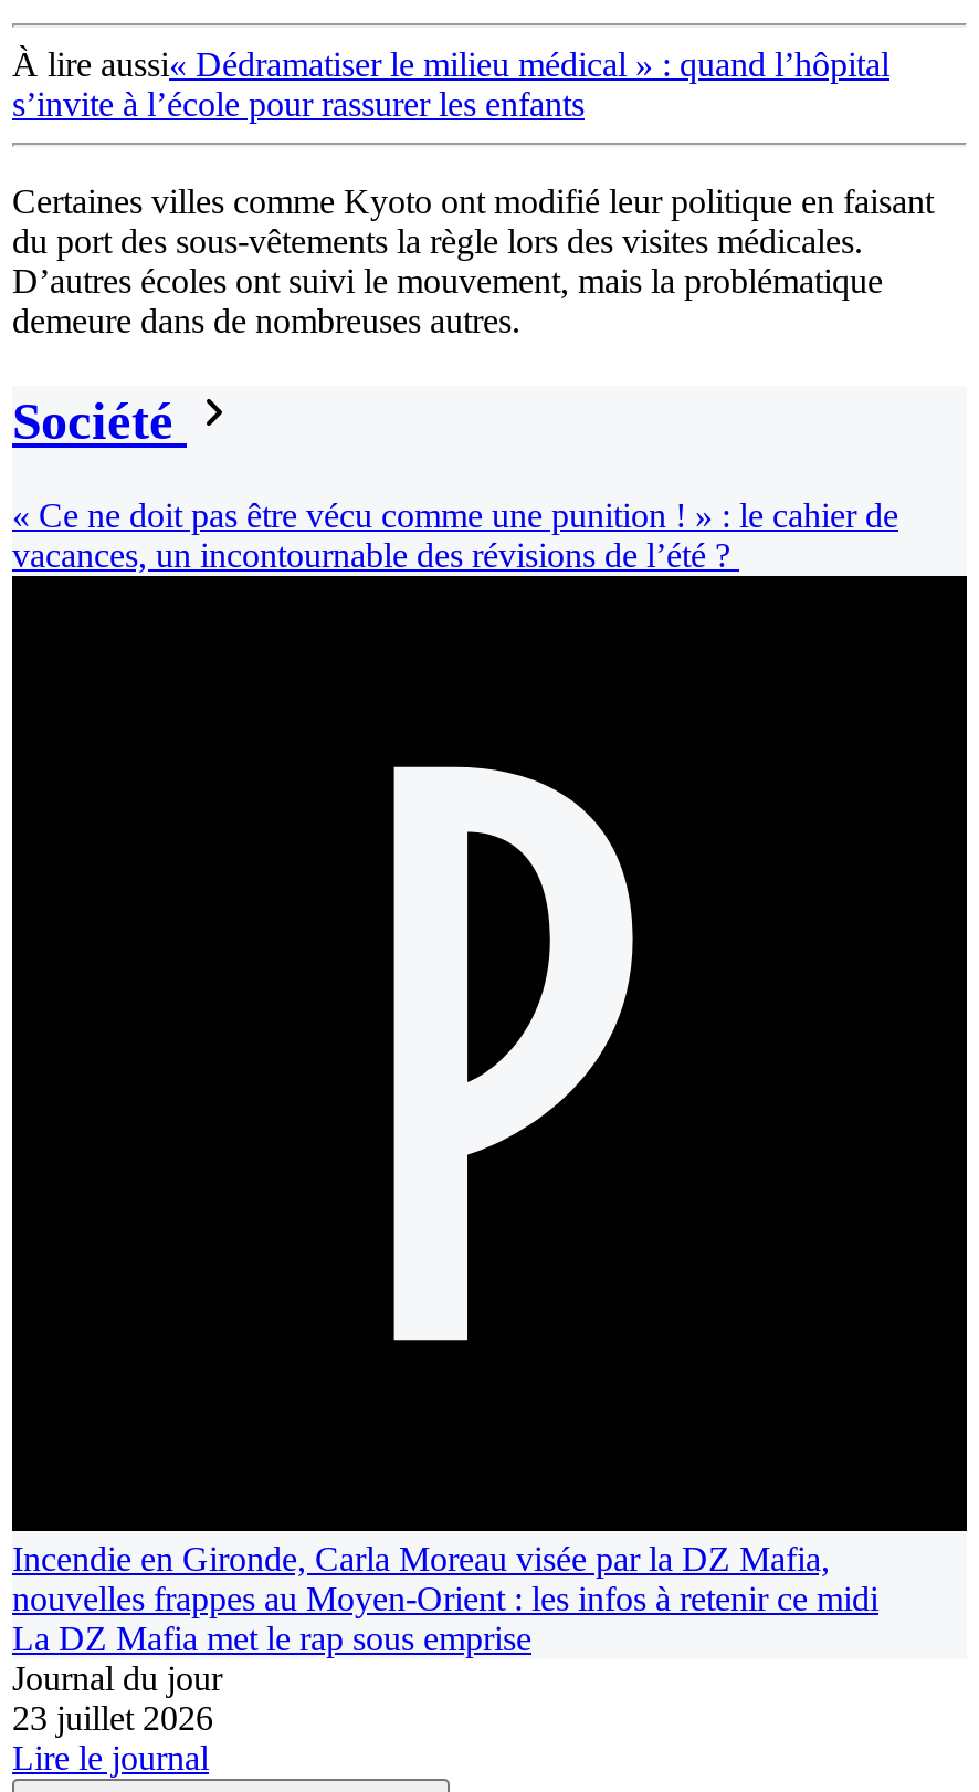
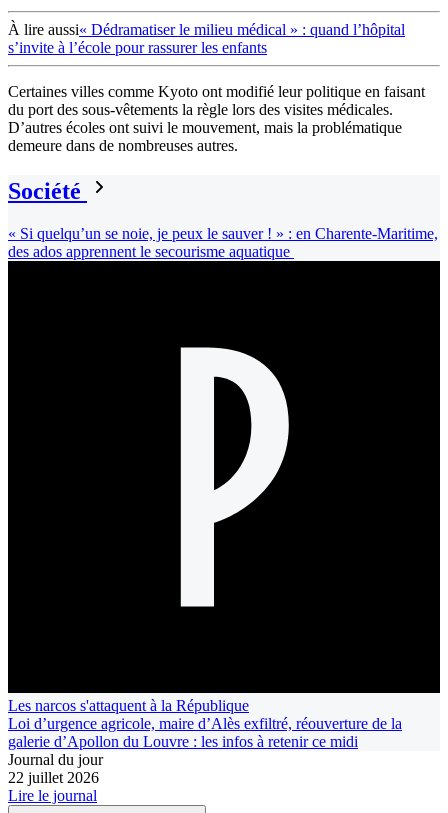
[12,496,898,574] « Ce ne doit pas être vécu comme une punition ! » : le cahier de | vacances, un incontournable des révisions de l’été ? -> [8,225,438,260] « Si quelqu’un se noie, je peux le sauver ! » : en Charente-Maritime, | des ados apprennent le secourisme aquatique
[12,1540,878,1657] Incendie en Gironde, Carla Moreau visée par la DZ Mafia, | nouvelles frappes au Moyen-Orient : les infos à retenir ce midi | La DZ Mafia met le rap sous emprise -> [8,697,402,750] Les narcos s'attaquent à la République | Loi d’urgence agricole, maire d’Alès exfiltré, réouverture de la | galerie d’Apollon du Louvre : les infos à retenir ce midi
[12,1699,213,1737] 23 juillet 2026 -> [8,769,99,786] 22 juillet 2026

